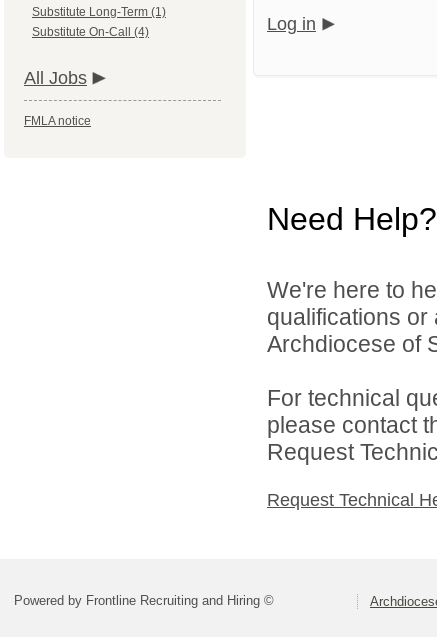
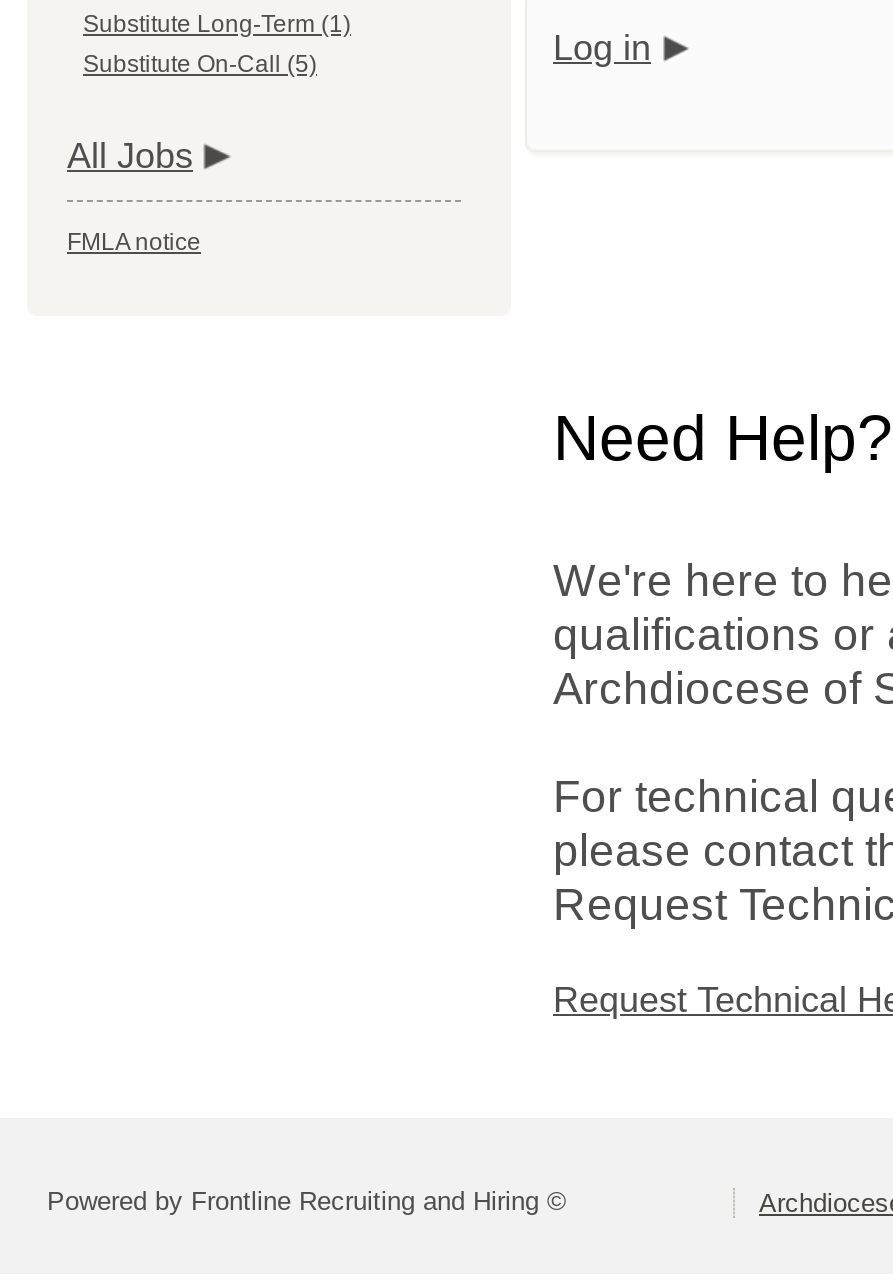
[32,25,149,39] Substitute On-Call (4) -> [83,50,317,78] Substitute On-Call (5)

